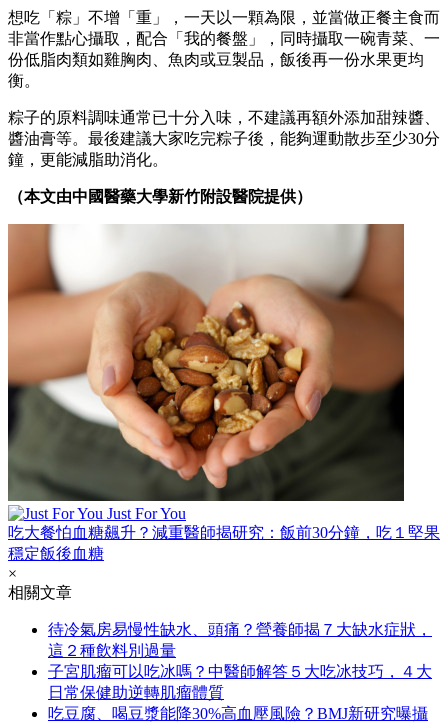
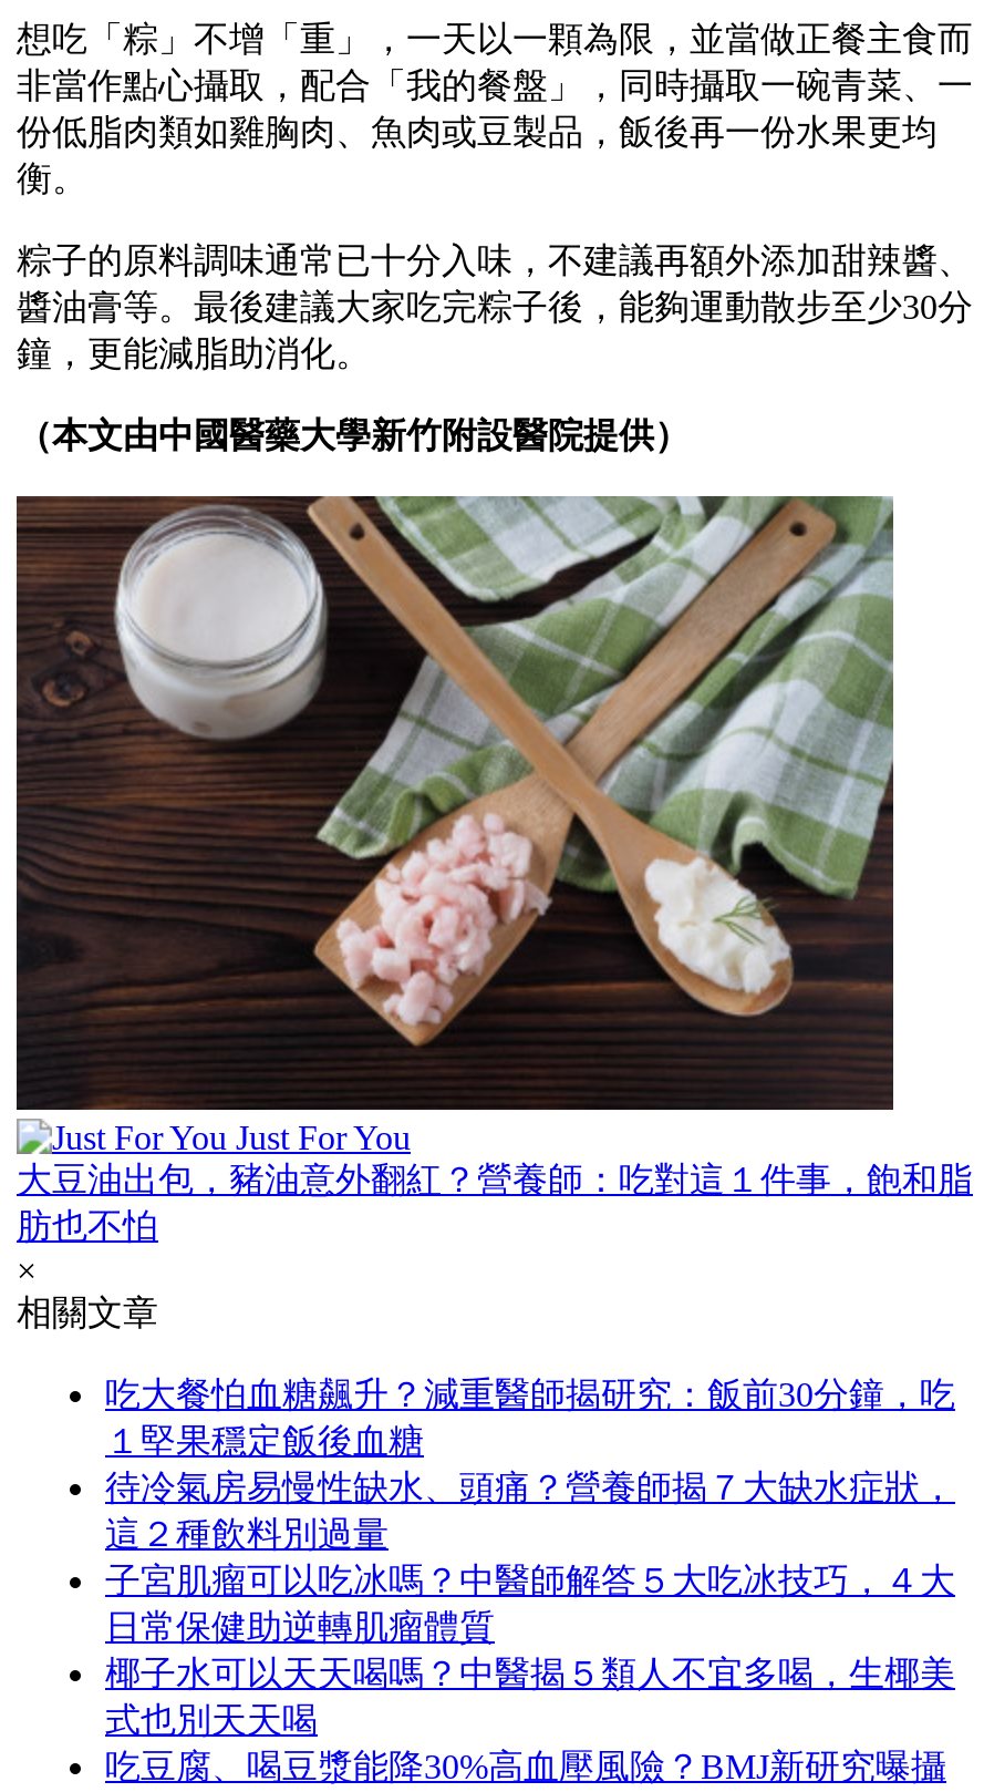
[7,223,440,562] [image] | 吃大餐怕血糖飆升？減重醫師揭研究：飯前30分鐘，吃１堅果 | 穩定飯後血糖 -> [14,494,973,1245] [image] | 大豆油出包，豬油意外翻紅？營養師：吃對這１件事，飽和脂 | 肪也不怕
none -> [105,1376,955,1460] 吃大餐怕血糖飆升？減重醫師揭研究：飯前30分鐘，吃 | １堅果穩定飯後血糖
none -> [105,1655,955,1739] 椰子水可以天天喝嗎？中醫揭５類人不宜多喝，生椰美 | 式也別天天喝

